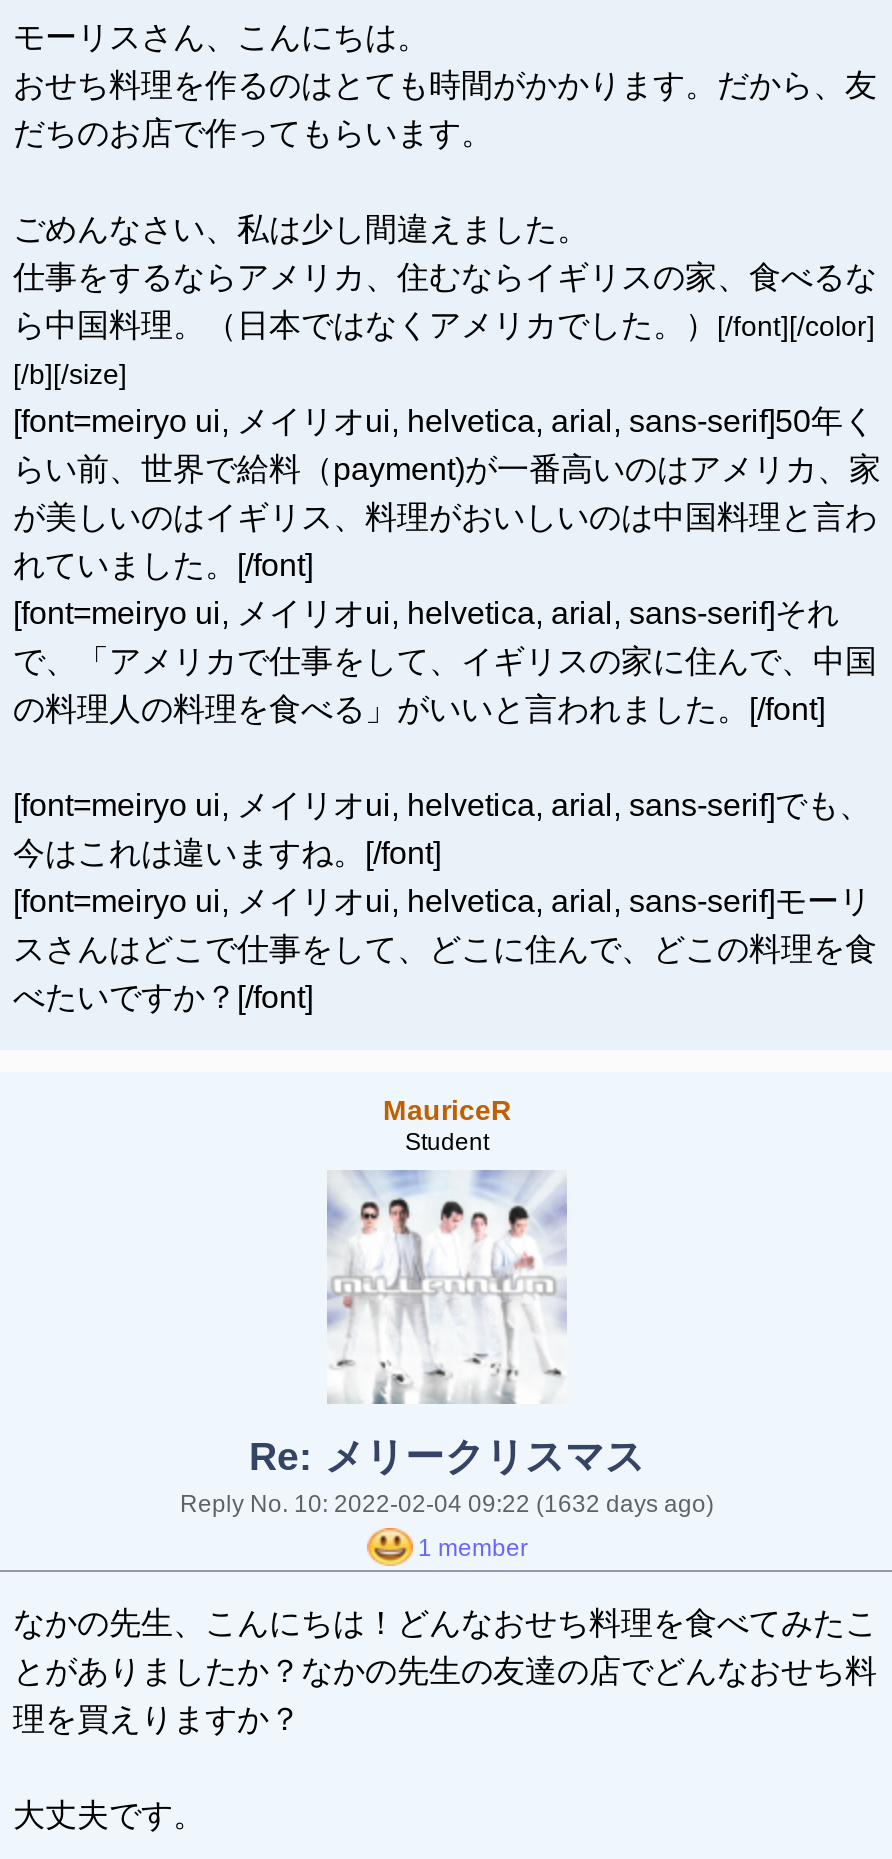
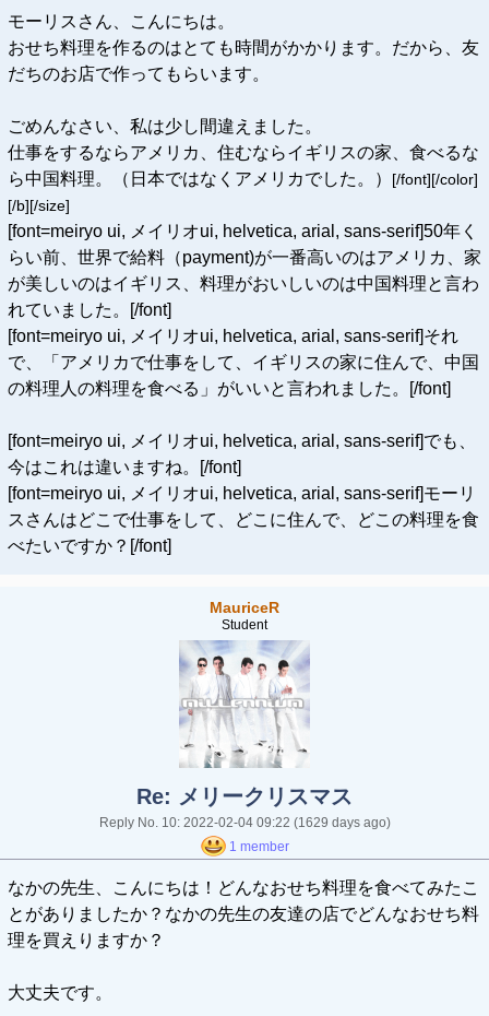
[180,1490,714,1518] Reply No. 10: 2022-02-04 09:22 (1632 days ago) -> [99,815,390,830] Reply No. 10: 2022-02-04 09:22 (1629 days ago)

